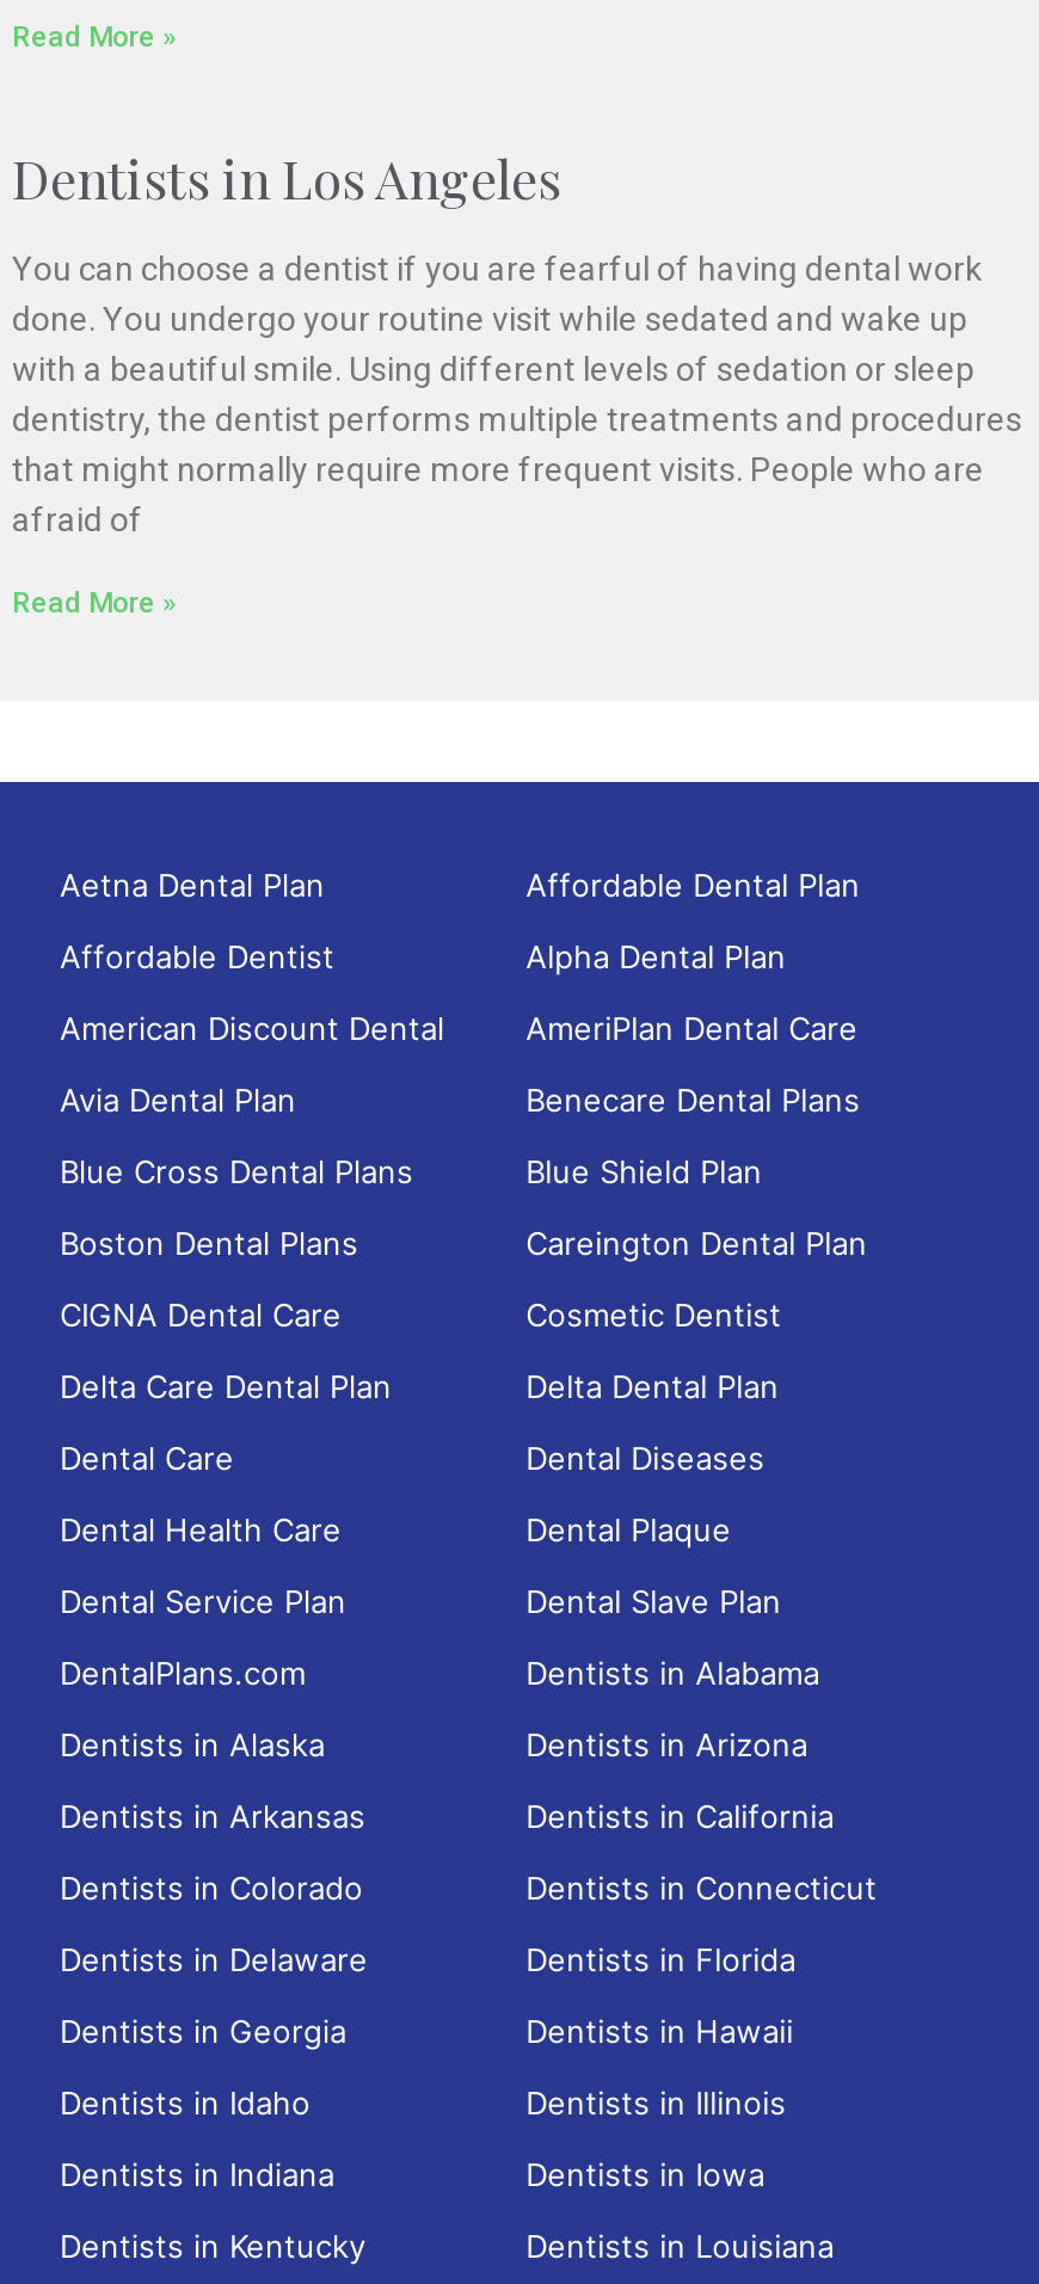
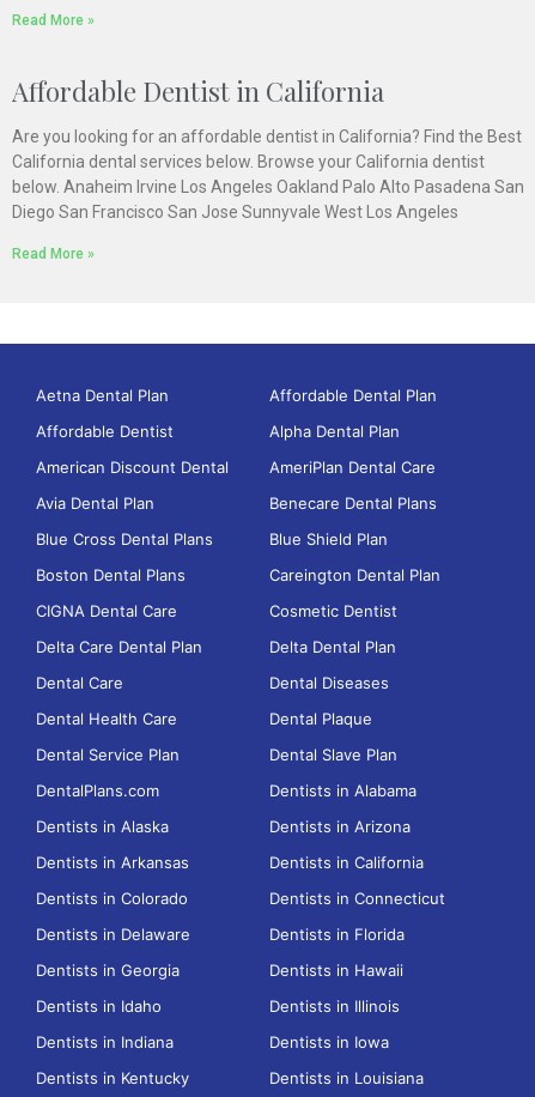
[12,141,561,213] Dentists in Los Angeles -> [12,72,384,108] Affordable Dentist in California
[12,248,1022,537] You can choose a dentist if you are fearful of having dental work | done. You undergo your routine visit while sedated and wake up | with a beautiful smile. Using different levels of sedation or sleep | dentistry, the dentist performs multiple treatments and procedures | that might normally require more frequent visits. People who are | afraid of -> [12,126,524,221] Are you looking for an affordable dentist in California? Find the Best | California dental services below. Browse your California dentist | below. Anaheim Irvine Los Angeles Oakland Palo Alto Pasadena San | Diego San Francisco San Jose Sunnyvale West Los Angeles

